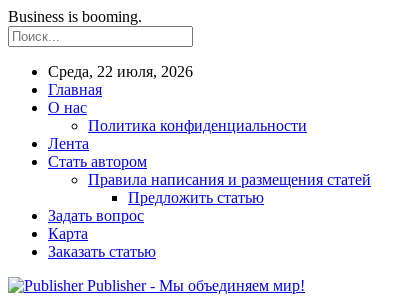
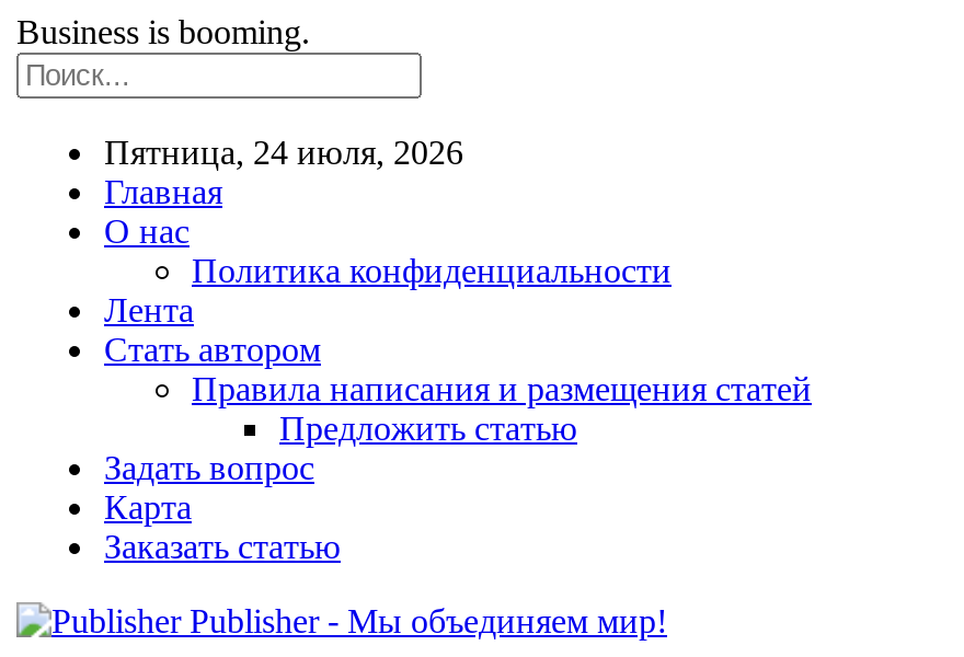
[48,63,193,80] Среда, 22 июля, 2026 -> [104,134,463,171] Пятница, 24 июля, 2026

